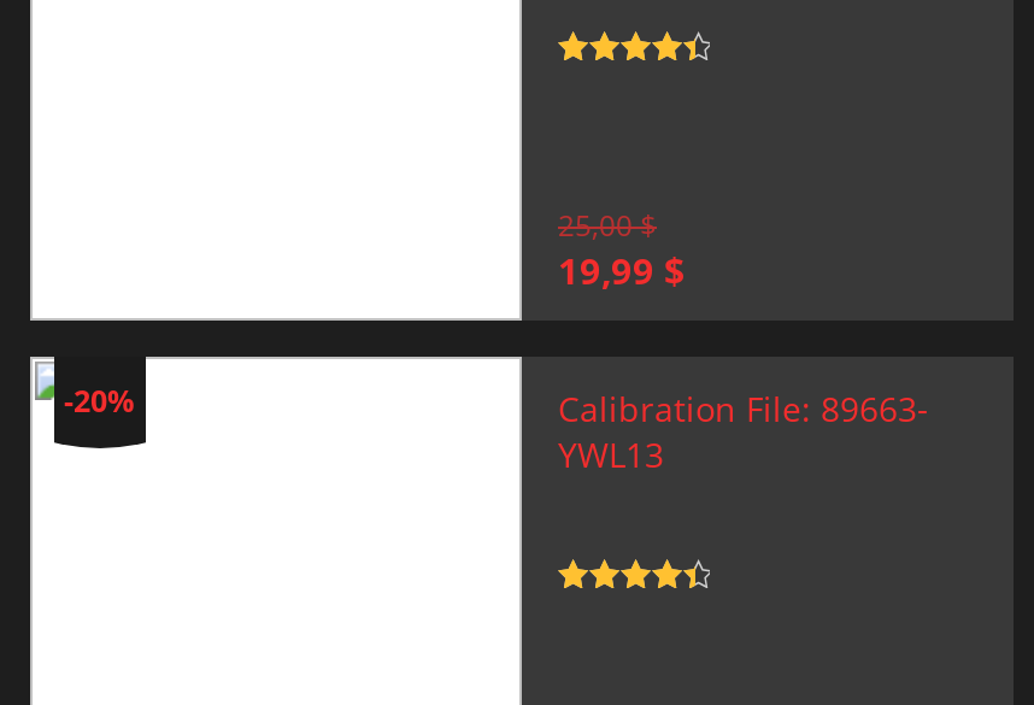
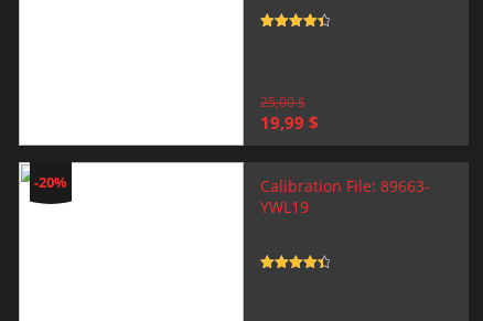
[558,431,664,477] YWL13 -> [260,196,309,217] YWL19

